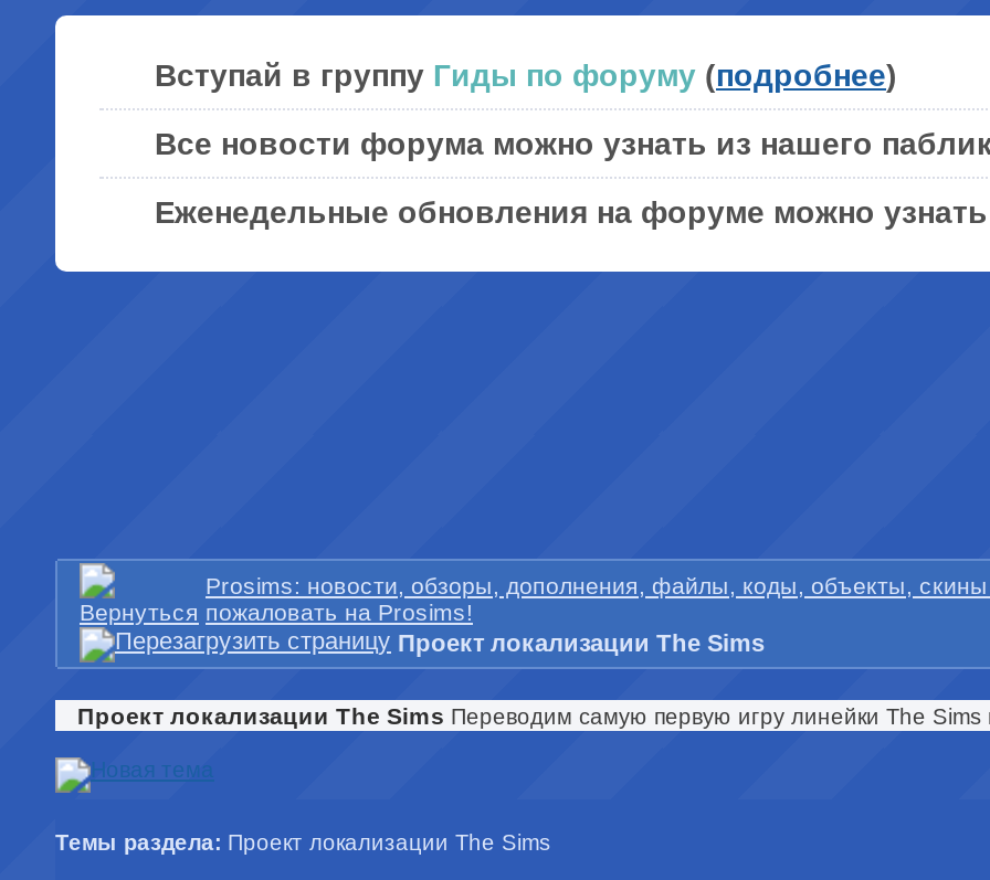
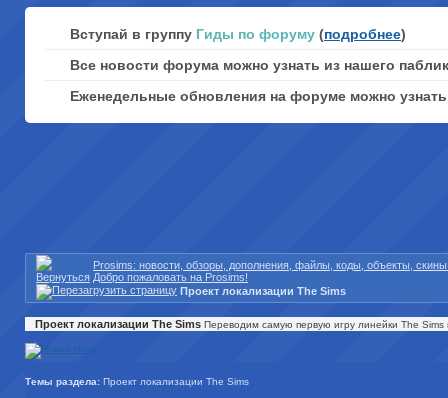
[206,598,473,625] пожаловать на Prosims! -> [93,271,248,283] Добро пожаловать на Prosims!

